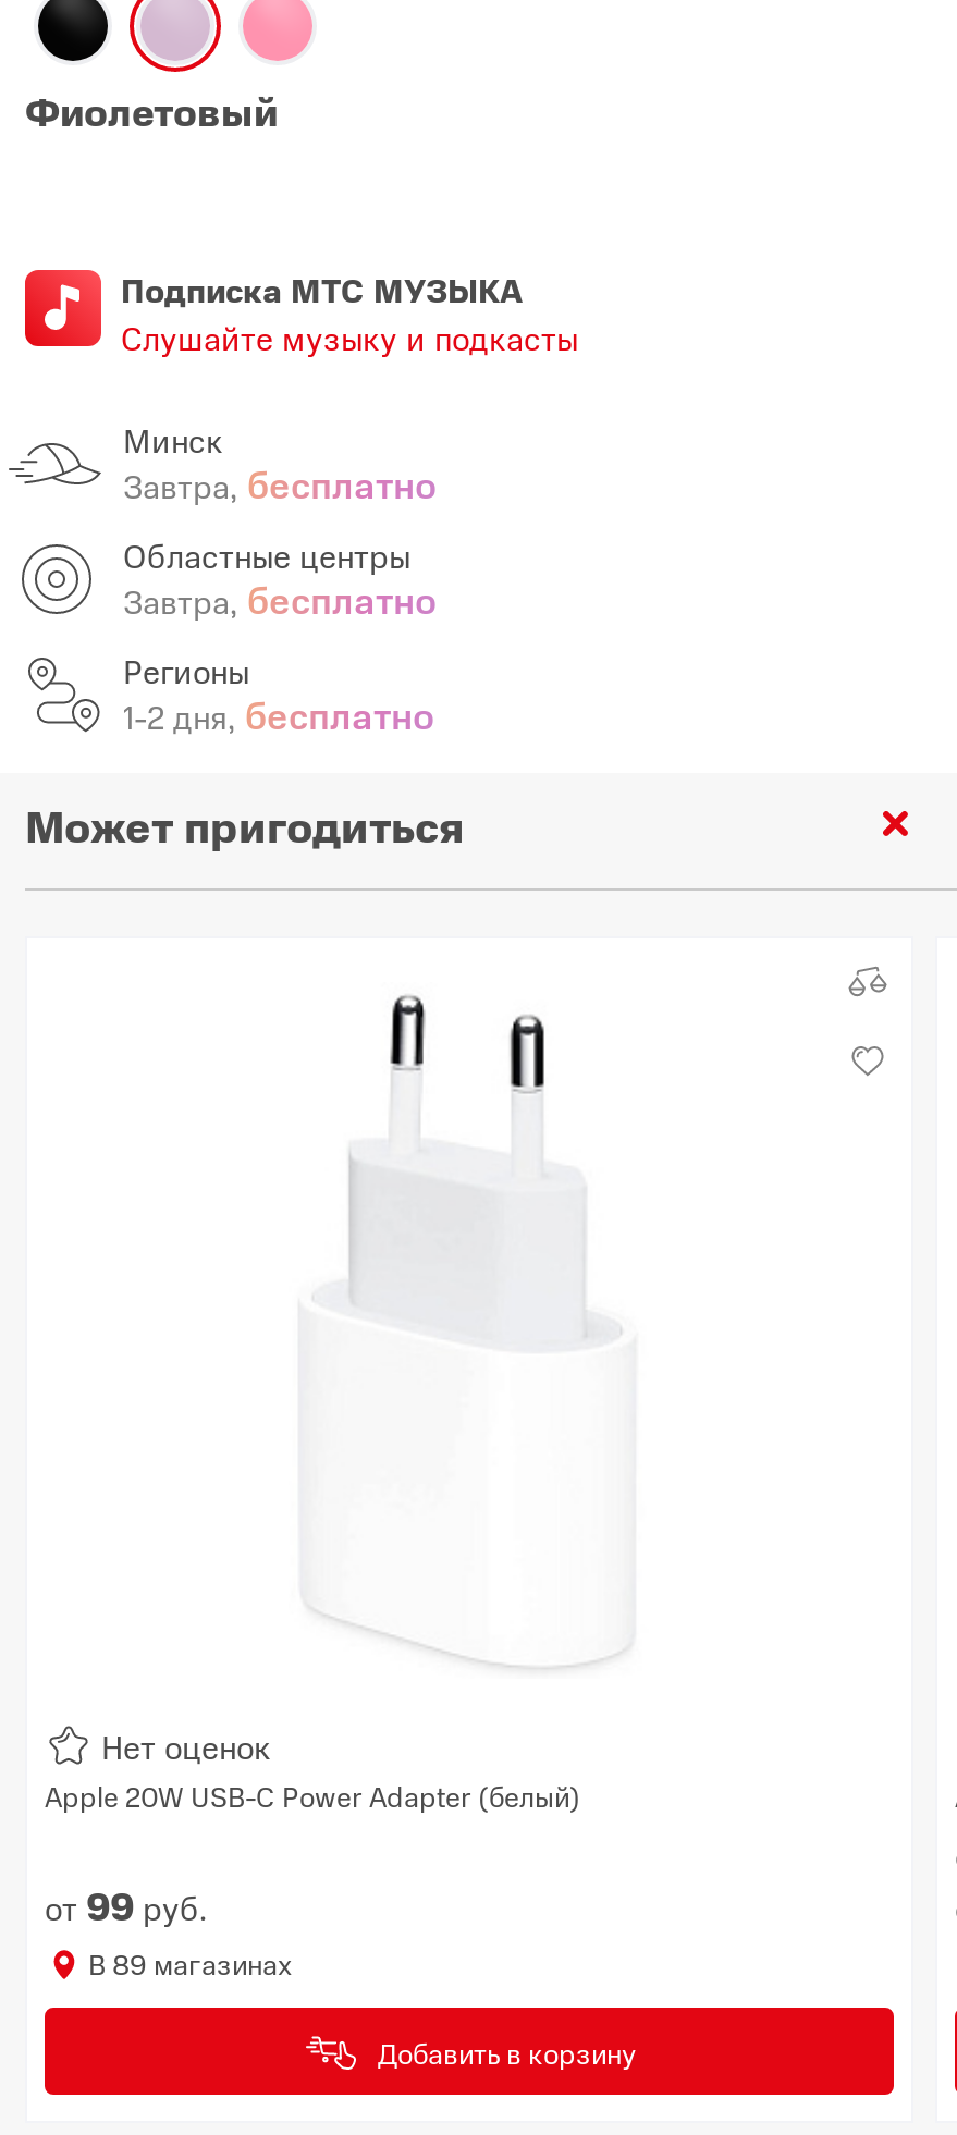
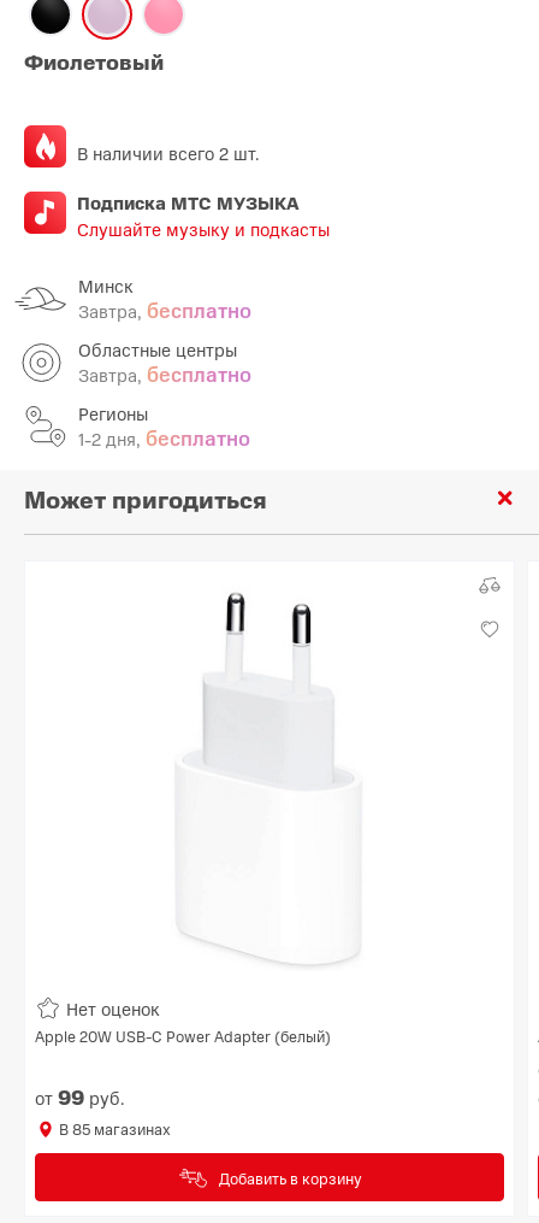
none -> [23,124,260,169] [image] | В наличии всего 2 шт.
[88,1942,293,1984] В 89 магазинах -> [59,1117,171,1140] В 85 магазинах

